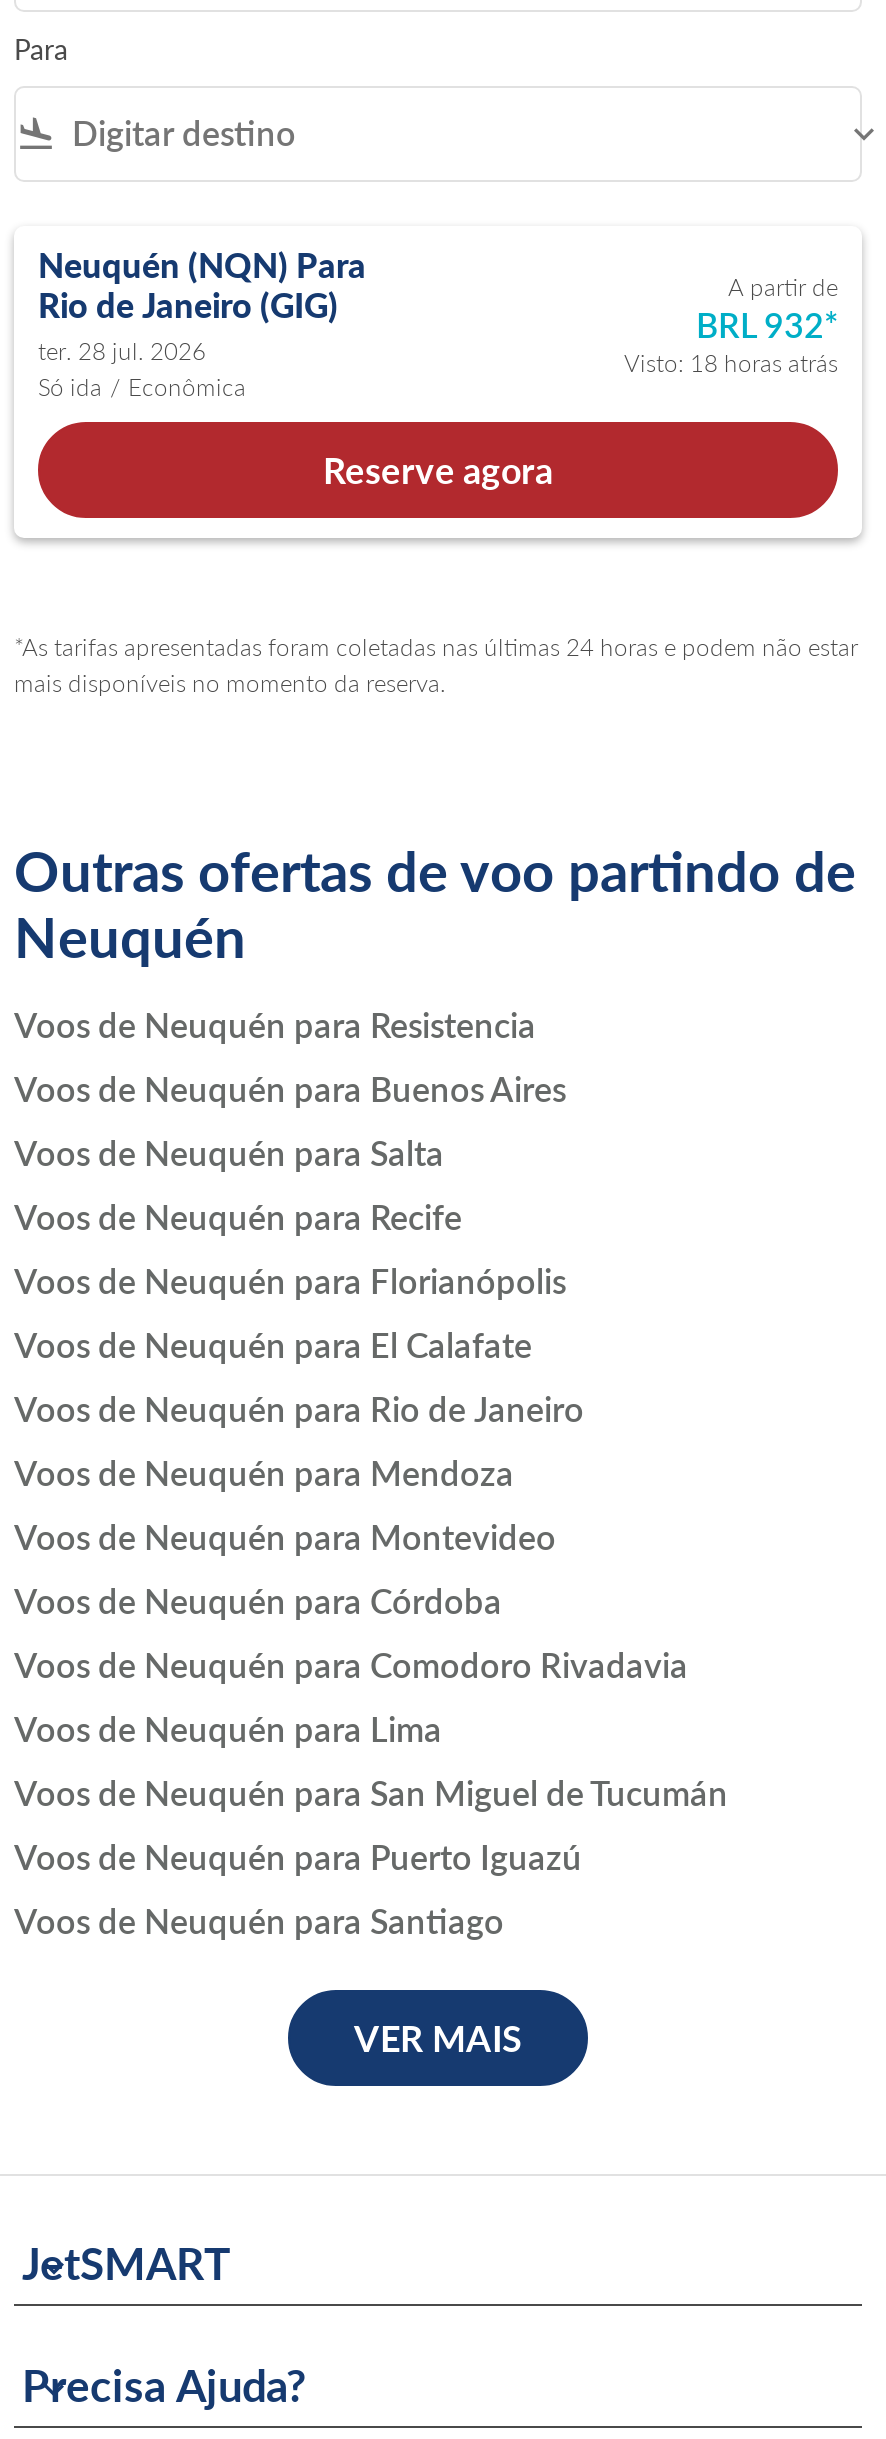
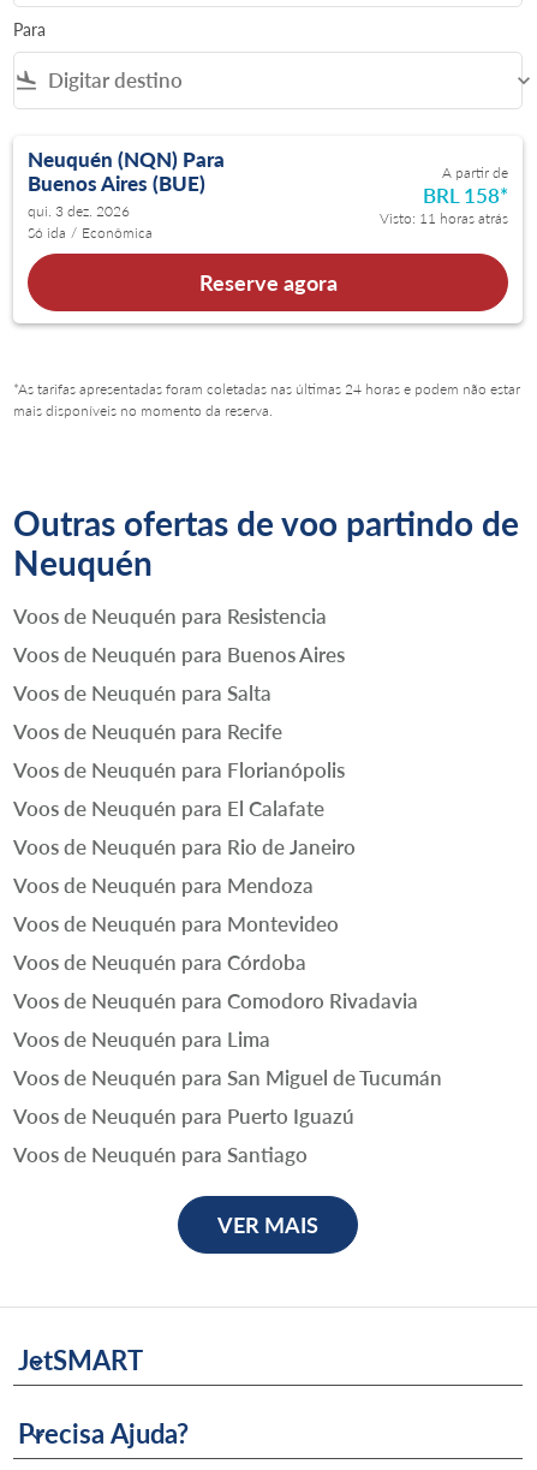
[38,284,338,366] Rio de Janeiro (GIG) | ter. 28 jul. 2026 -> [28,171,205,220] Buenos Aires (BUE) | qui. 3 dez. 2026
[696,304,838,346] BRL 932* -> [423,183,508,208] BRL 158*
[624,348,838,378] Visto: 18 horas atrás -> [380,209,508,227] Visto: 11 horas atrás

